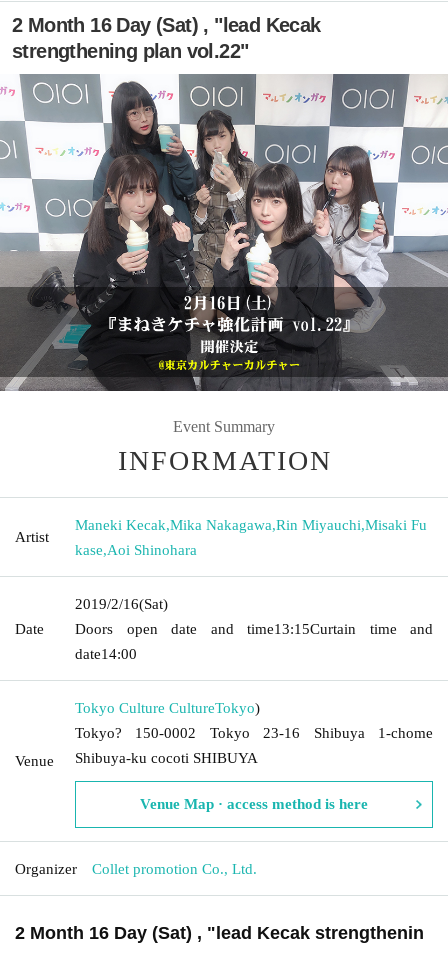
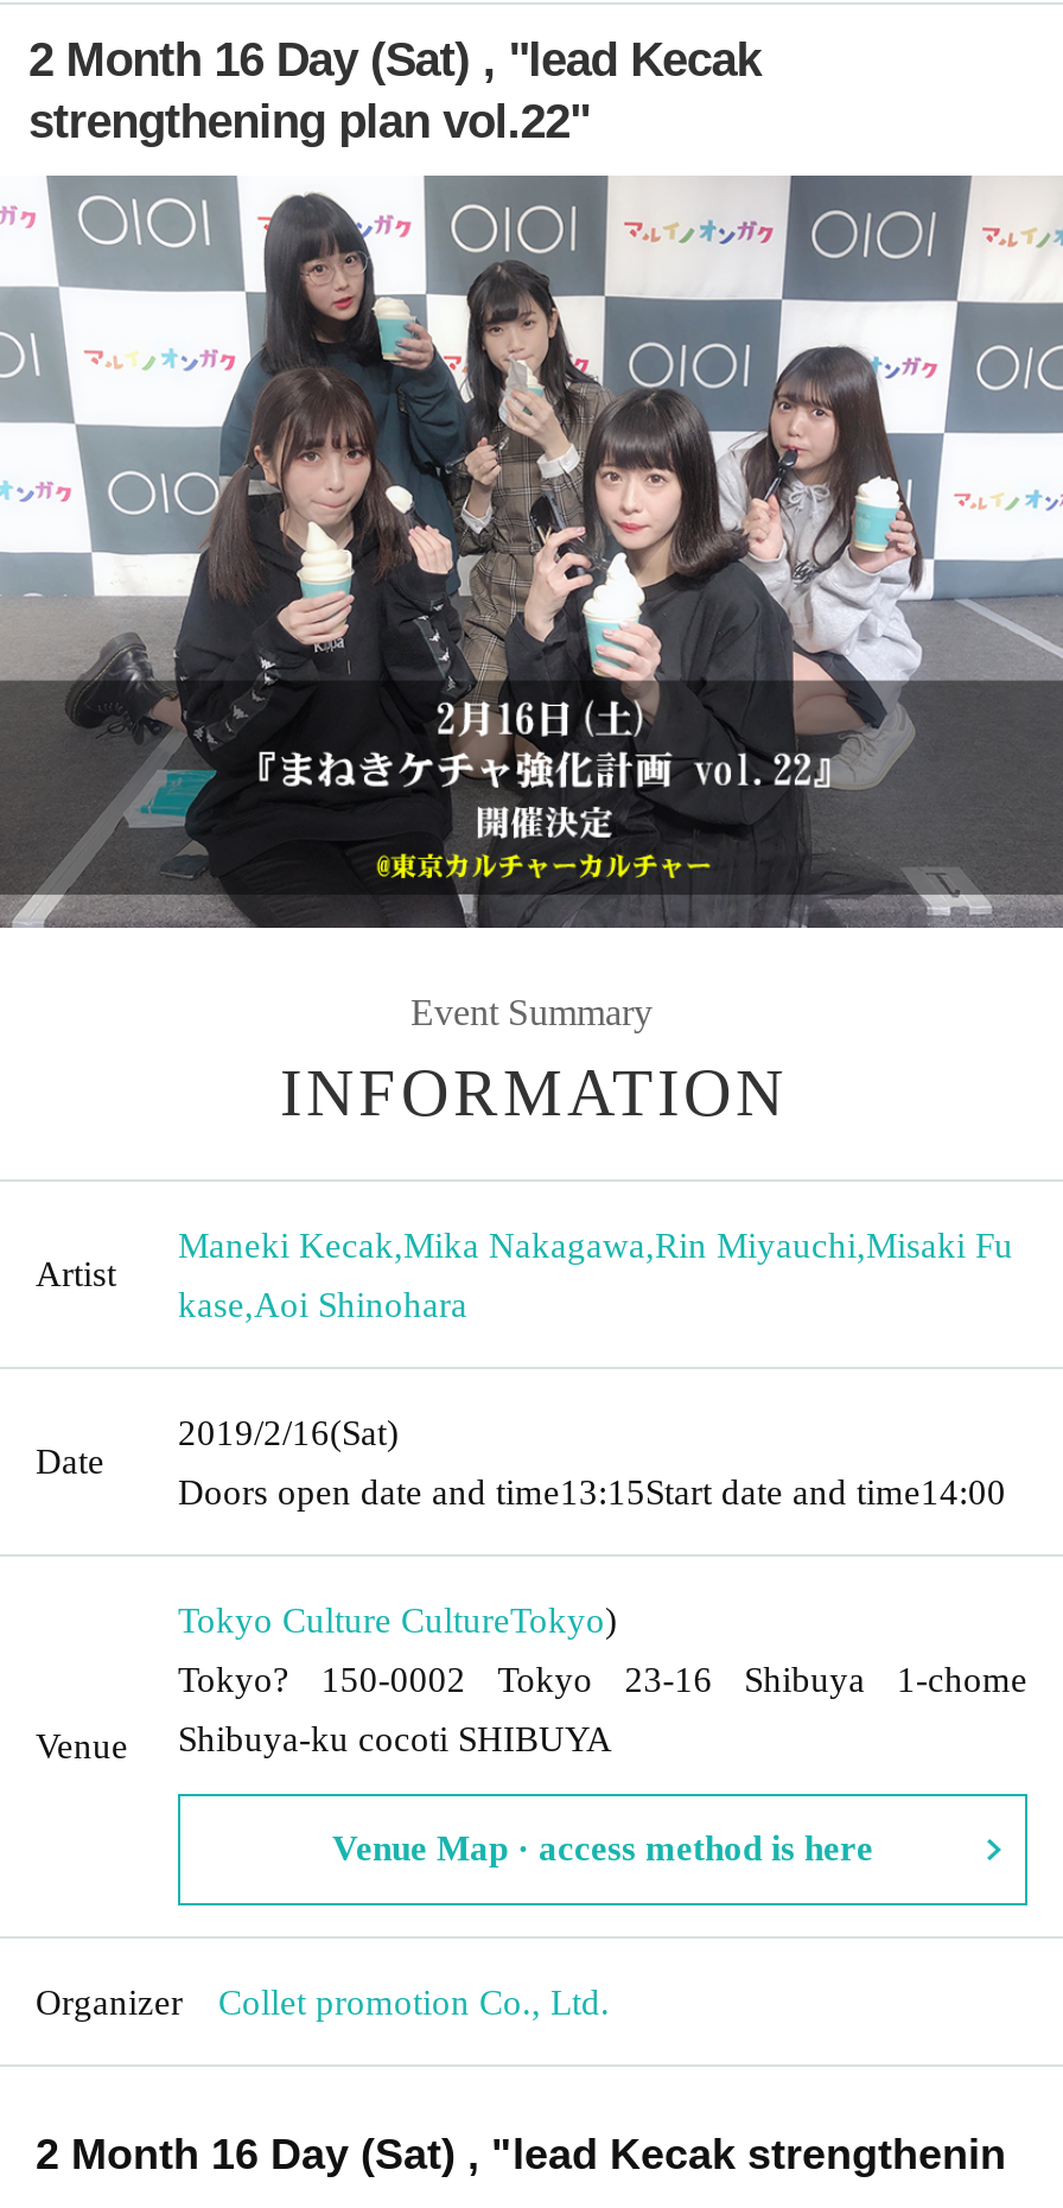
[75,620,433,661] Doors open date and time 13:15Curtain time and | date 14:00 -> [178,1472,1006,1510] Doors open date and time13:15Start date and time14:00

